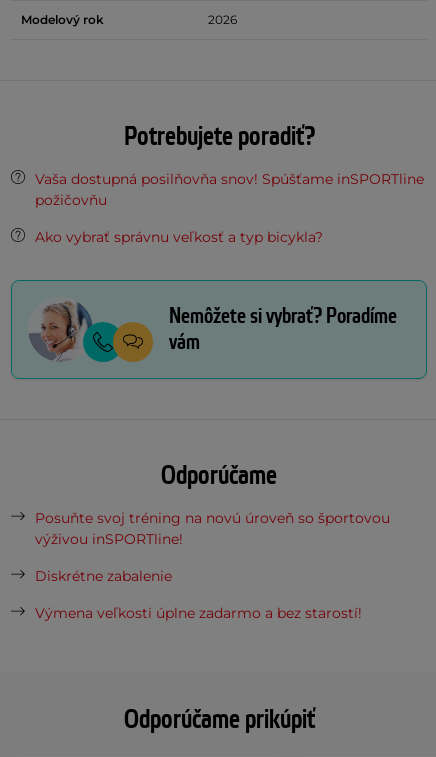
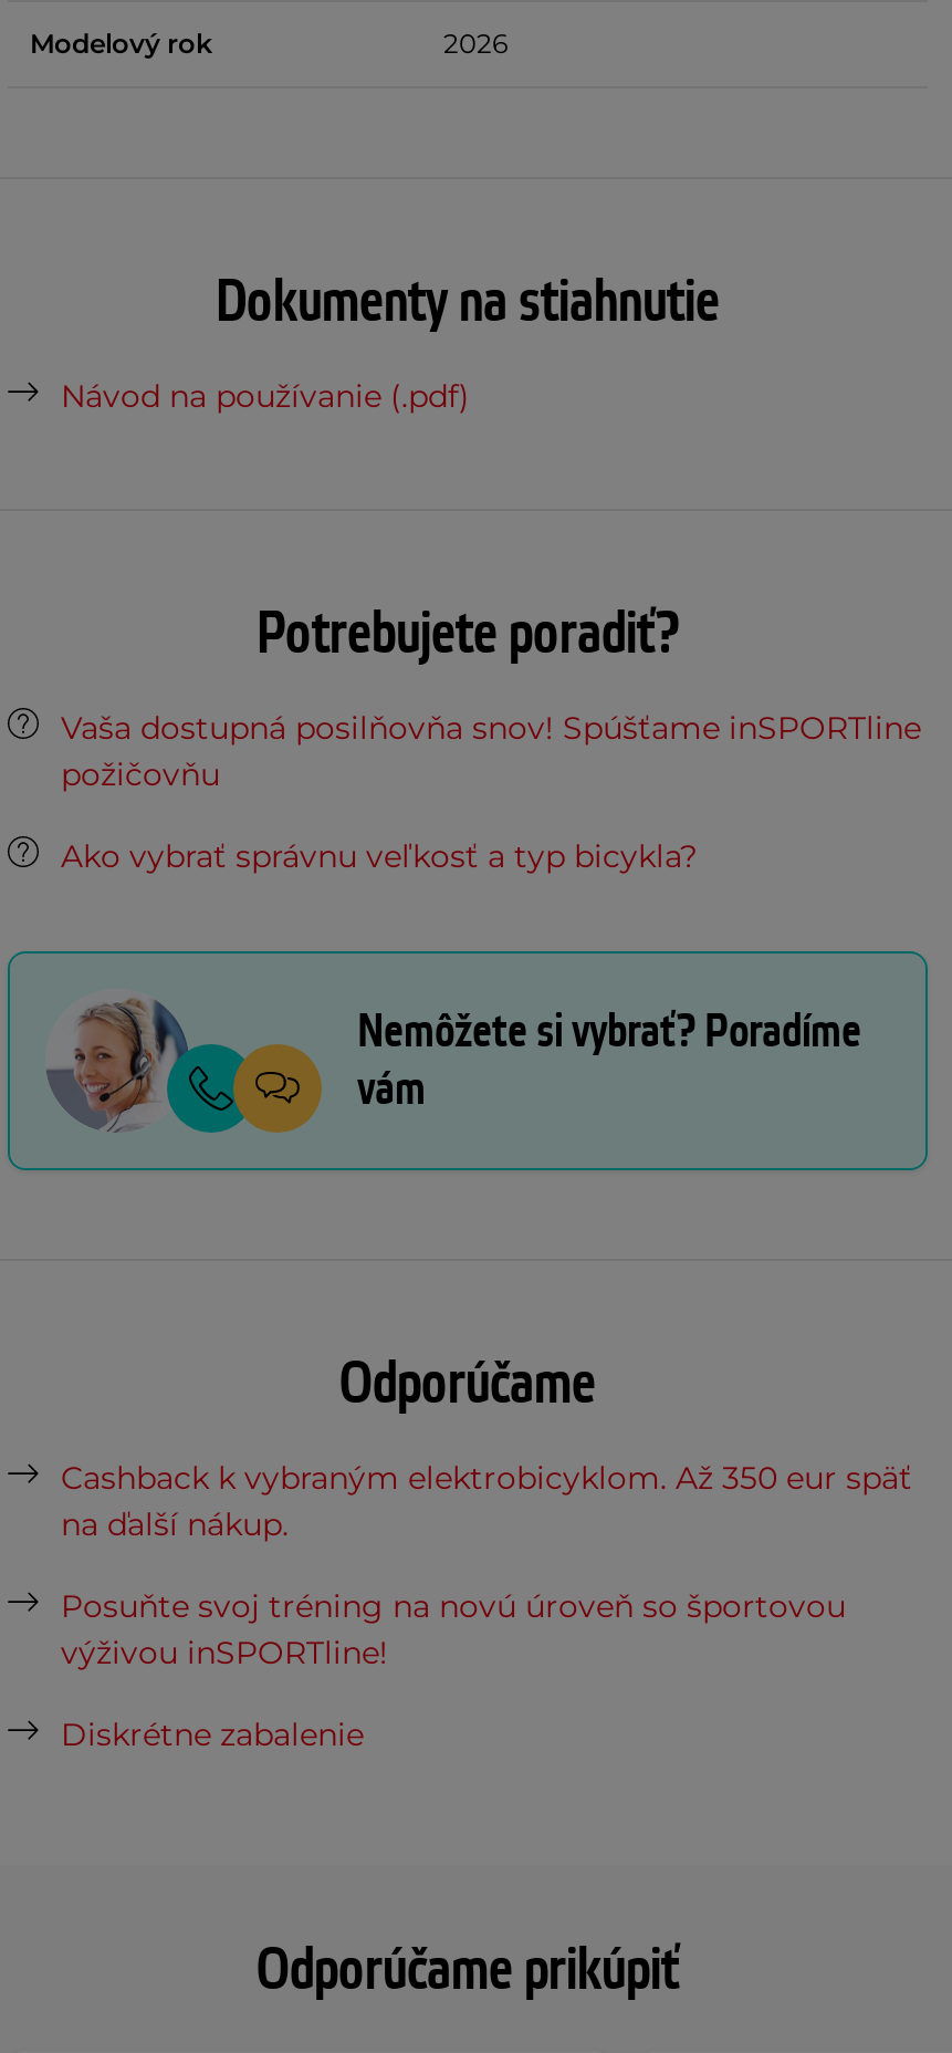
none -> [61,265,720,416] Dokumenty na stiahnutie | Návod na používanie (.pdf)
none -> [61,1458,912,1544] Cashback k vybraným elektrobicyklom. Až 350 eur späť | na ďalší nákup.
moved [35,509,390,585] -> [61,1586,846,1755]: Posuňte svoj tréning na novú úroveň so športovou | výživou inSPORTline! | Diskrétne zabalenie
[35,604,362,622] Výmena veľkosti úplne zadarmo a bez starostí! -> none

